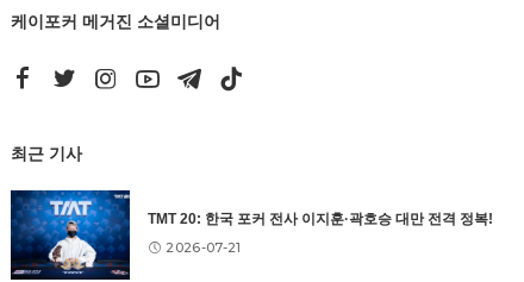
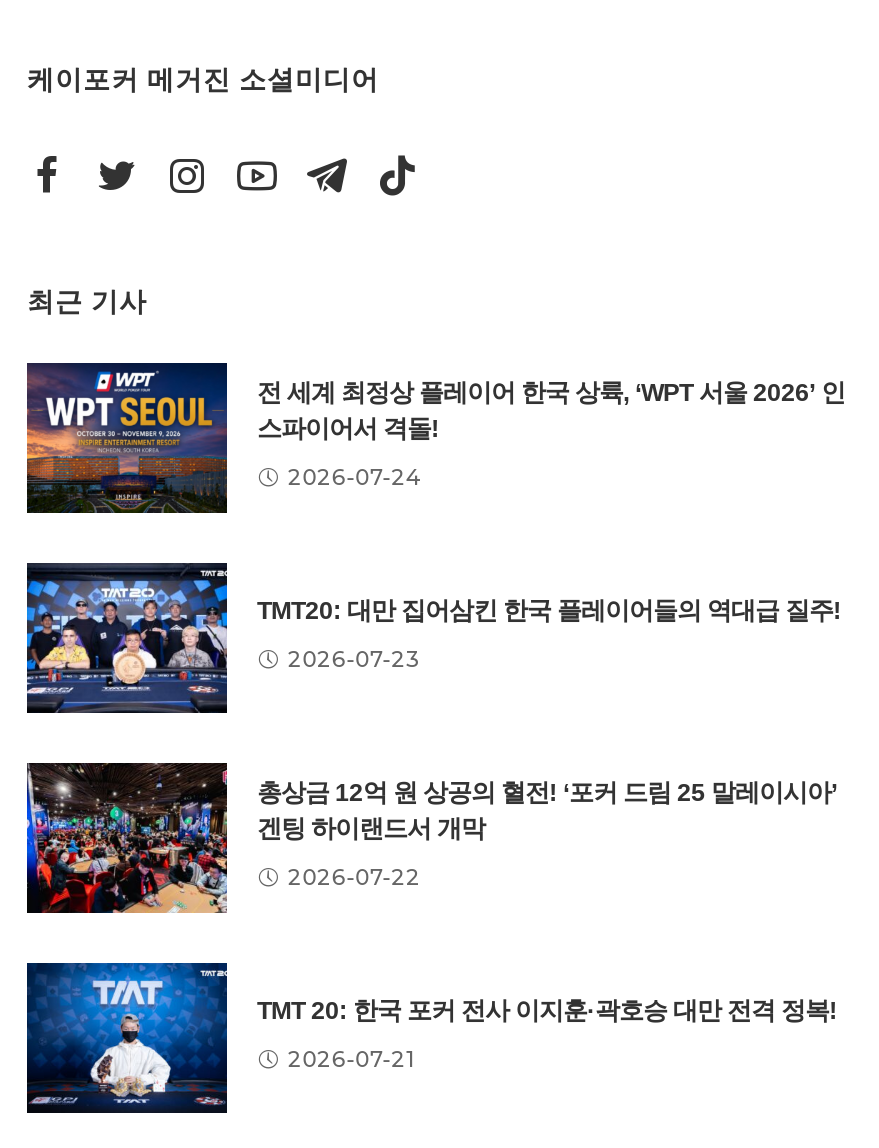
none -> [25,361,845,513] [image] | 전 세계 최정상 플레이어 한국 상륙, ‘WPT 서울 2026’ 인 | 스파이어서 격돌! | 2026-07-24
none -> [25,561,841,715] [image] | TMT20: 대만 집어삼킨 한국 플레이어들의 역대급 질주! | 2026-07-23
none -> [25,761,837,915] [image] | 총상금 12억 원 상공의 혈전! ‘포커 드림 25 말레이시아’ | 겐팅 하이랜드서 개막 | 2026-07-22

